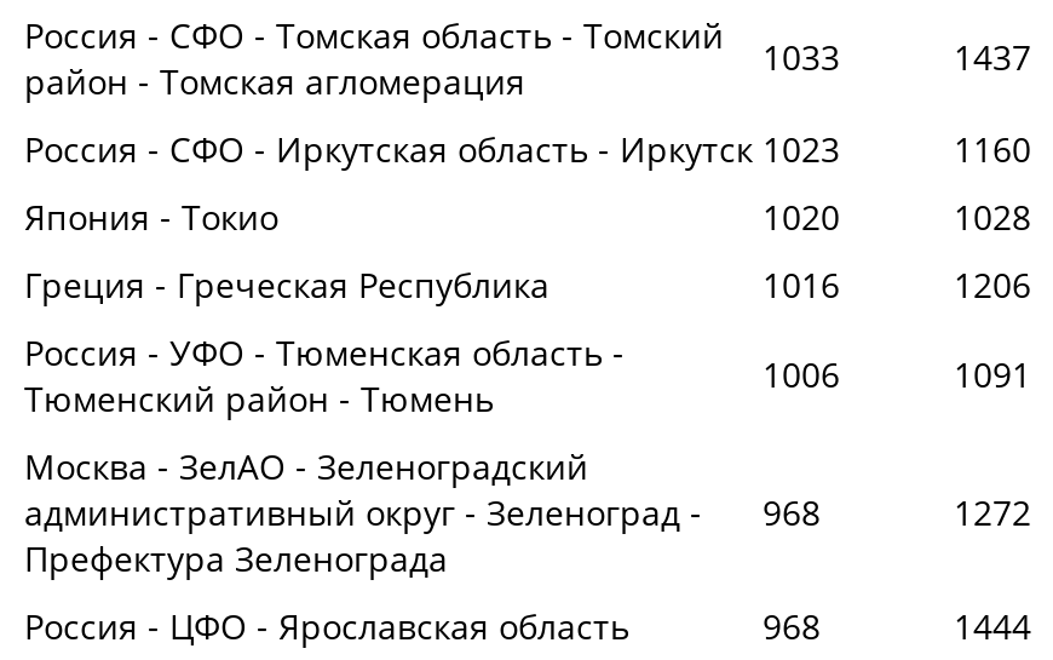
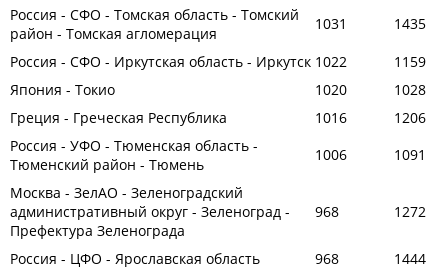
[24,12,840,79] Россия - СФО - Томская область - Томский 1033 -> [10,5,347,33] Россия - СФО - Томская область - Томский 1031
[954,33,1031,79] 1437 -> [394,14,426,33] 1435
[24,125,840,171] Россия - СФО - Иркутская область - Иркутск 1023 -> [10,52,347,71] Россия - СФО - Иркутская область - Иркутск 1022
[954,125,1031,171] 1160 -> [394,52,426,71] 1159

